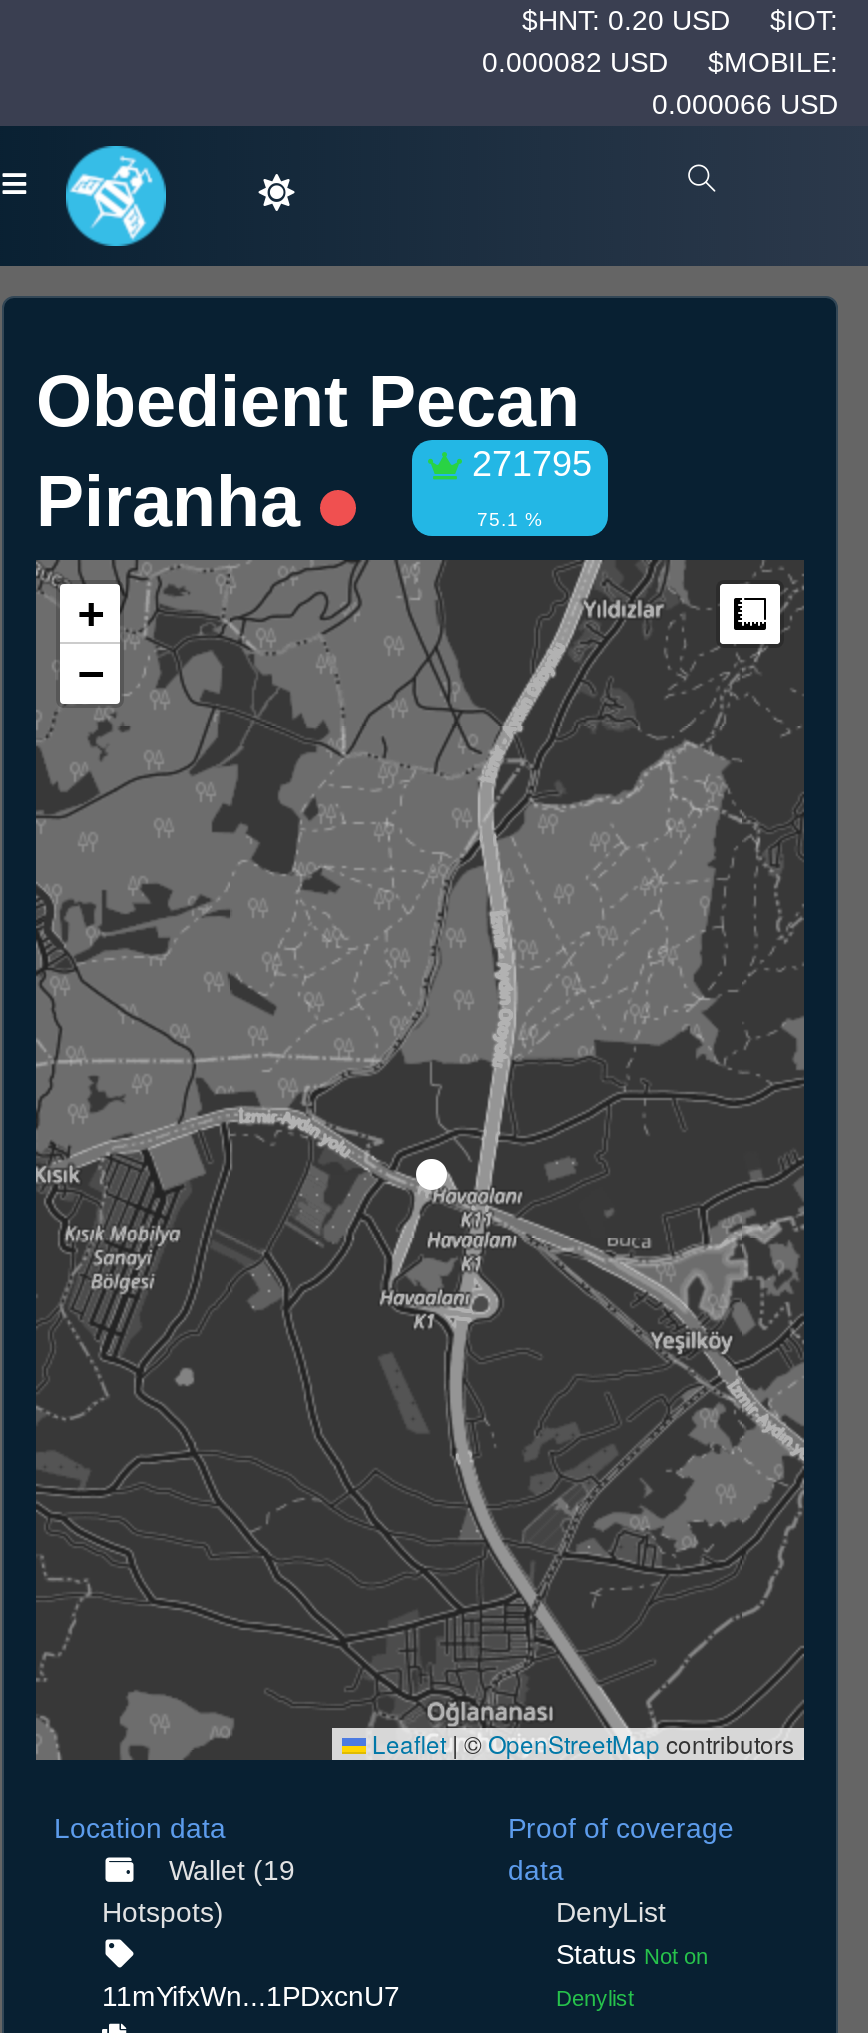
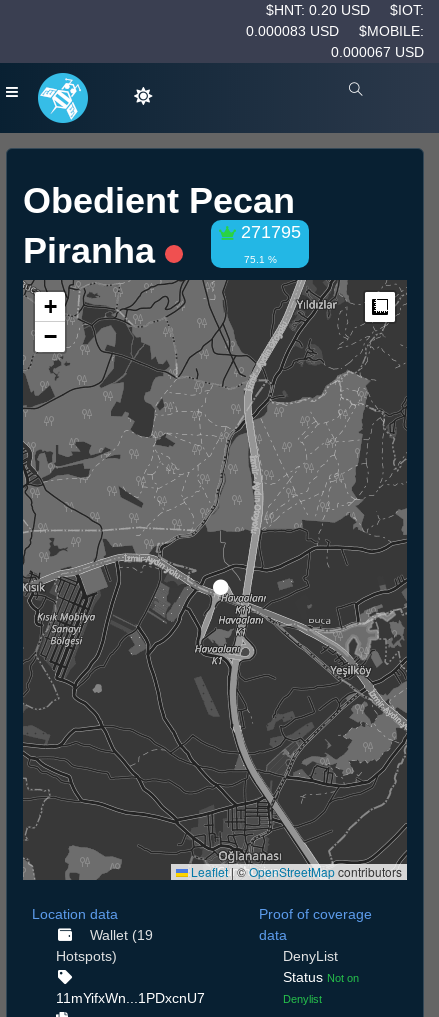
[482,46,838,78] 0.000082 USD $MOBILE: -> [246,23,424,39] 0.000083 USD $MOBILE:
[652,88,838,120] 0.000066 USD -> [331,44,424,60] 0.000067 USD

